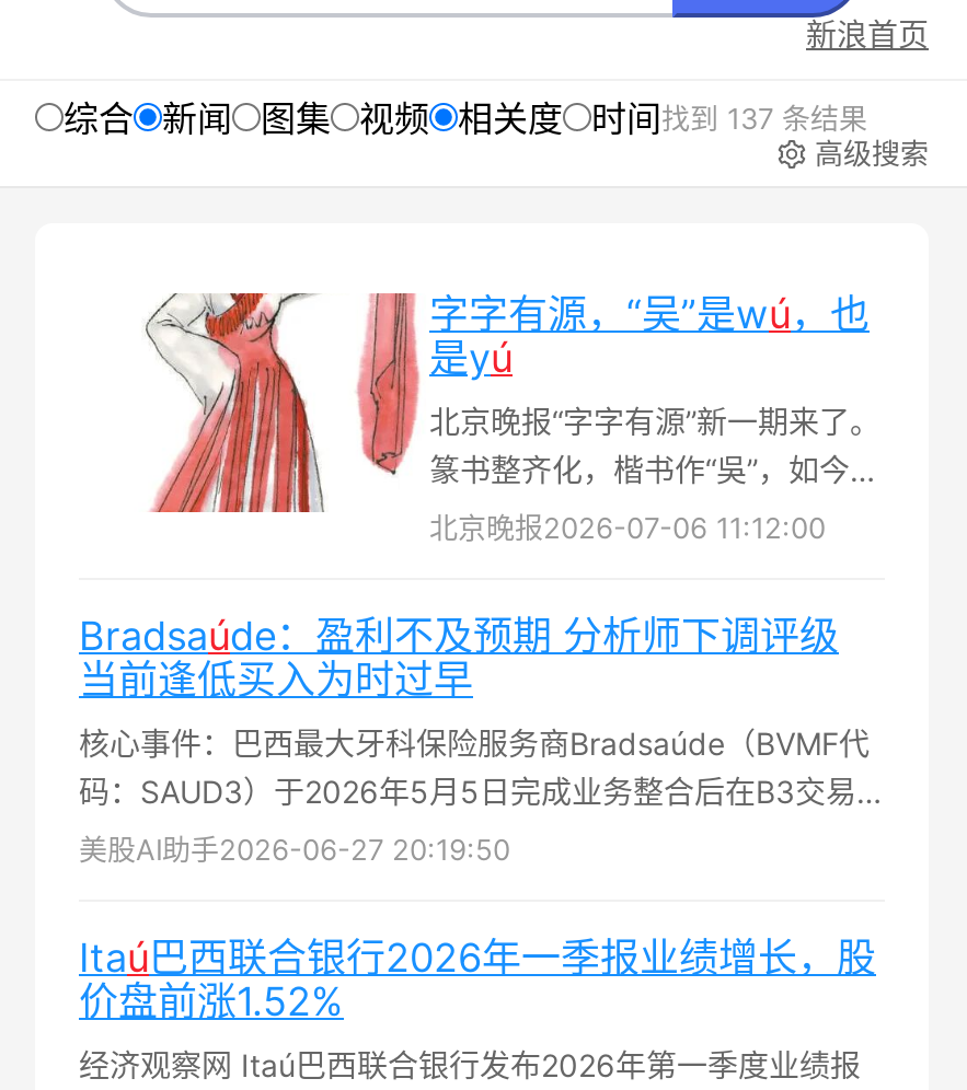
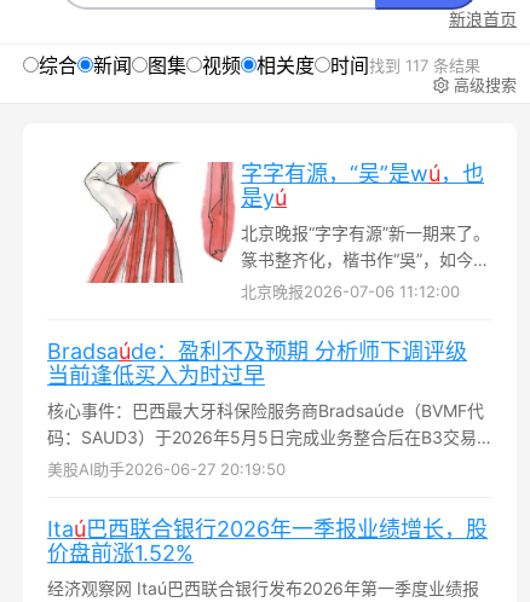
[591,96,867,140] 时间找到 137 条结果 -> [330,53,480,77] 时间找到 117 条结果

